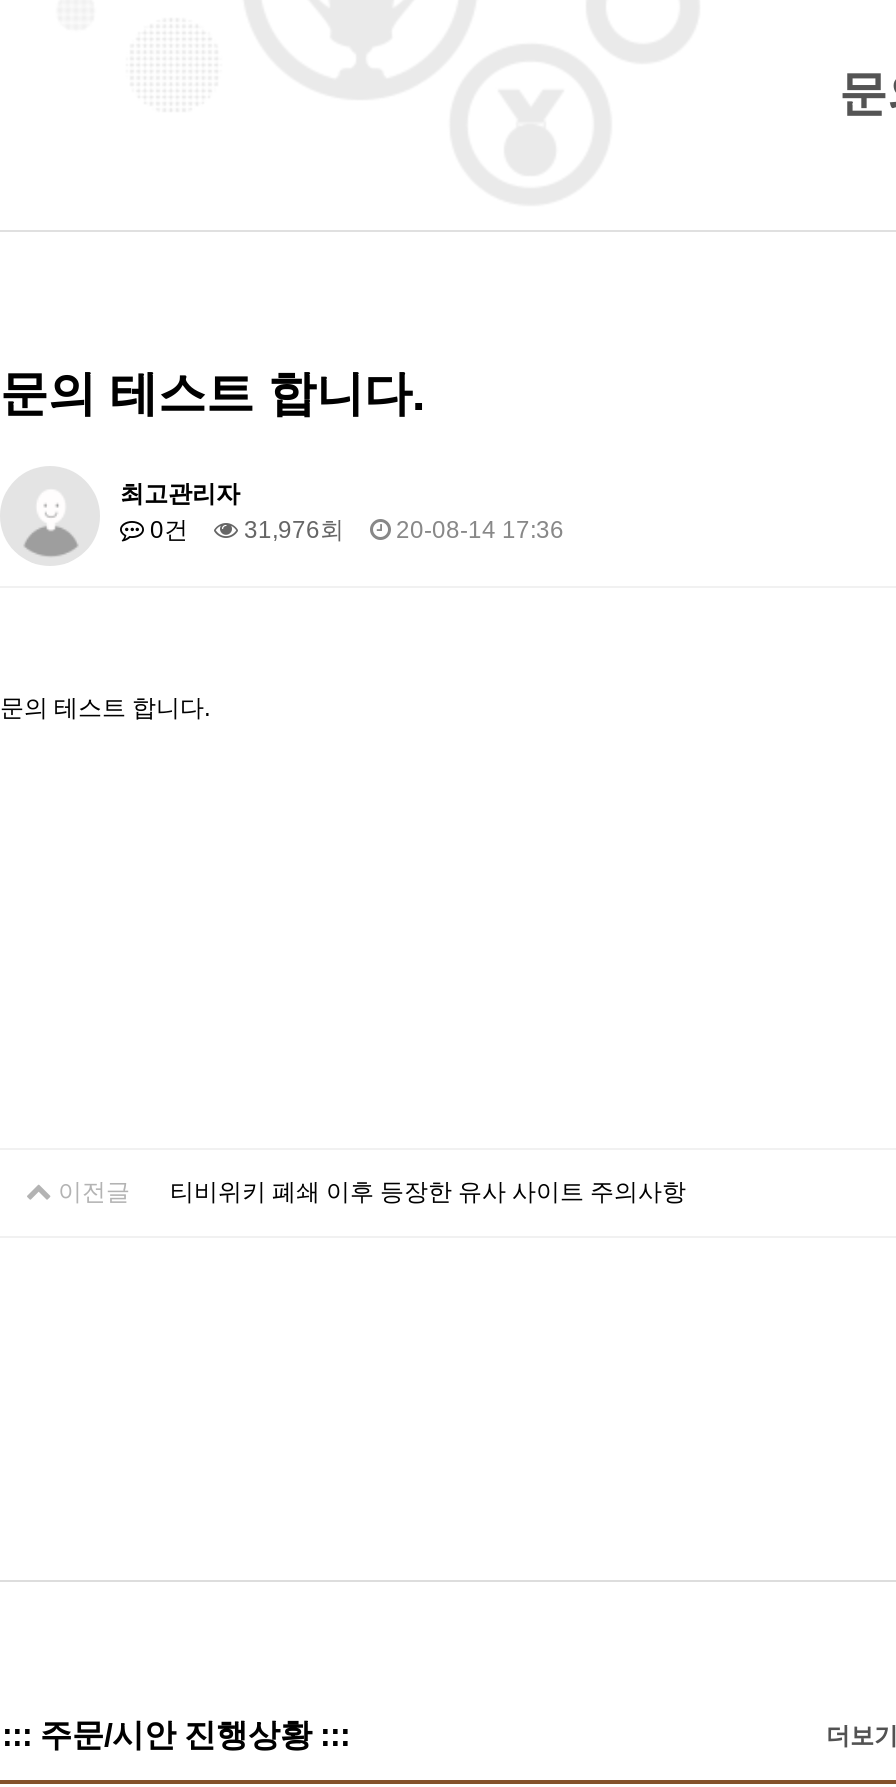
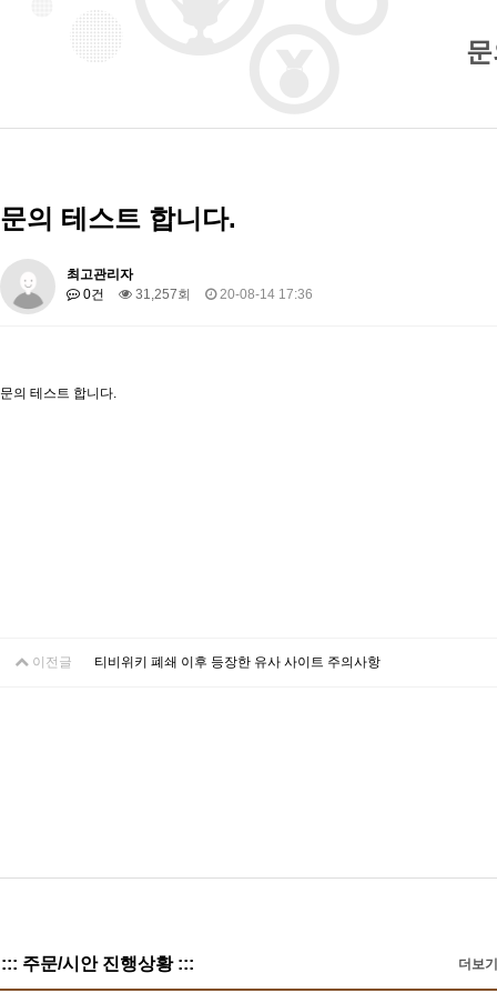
[144,516,564,544] 0건 31,976회 20-08-14 17:36 -> [80,287,313,302] 0건 31,257회 20-08-14 17:36

